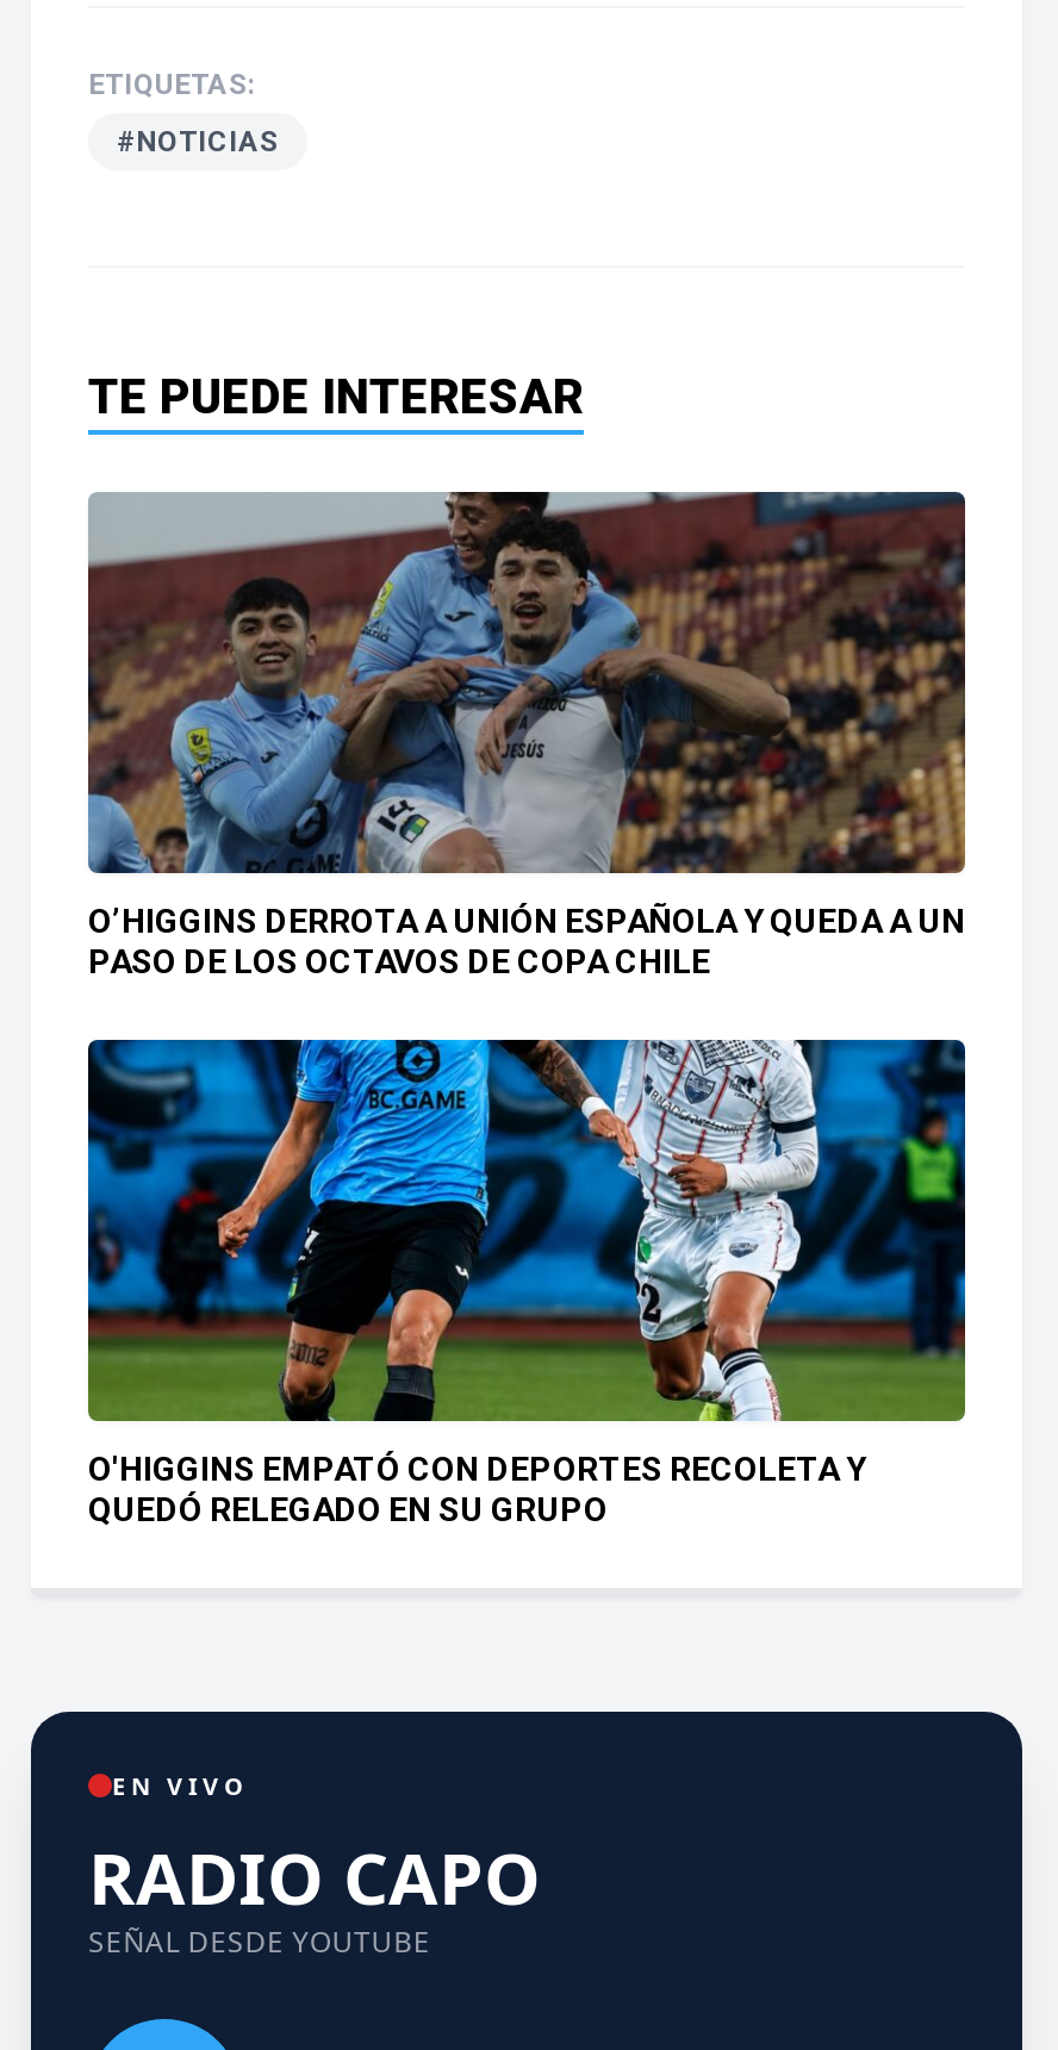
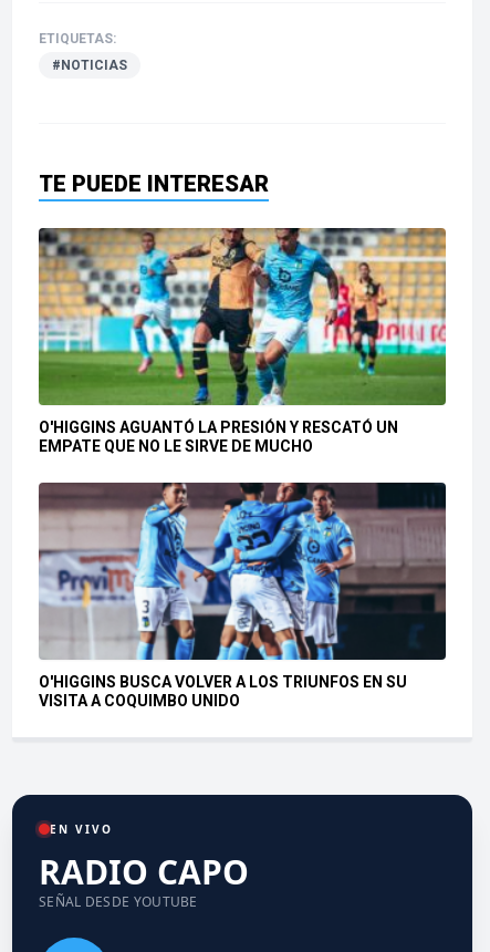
[86,490,967,979] [image] | O’HIGGINS DERROTA A UNIÓN ESPAÑOLA Y QUEDA A UN | PASO DE LOS OCTAVOS DE COPA CHILE -> [38,227,447,454] [image] | O'HIGGINS AGUANTÓ LA PRESIÓN Y RESCATÓ UN | EMPATE QUE NO LE SIRVE DE MUCHO
[86,1038,967,1527] [image] | O'HIGGINS EMPATÓ CON DEPORTES RECOLETA Y | QUEDÓ RELEGADO EN SU GRUPO -> [38,482,447,709] [image] | O'HIGGINS BUSCA VOLVER A LOS TRIUNFOS EN SU | VISITA A COQUIMBO UNIDO

